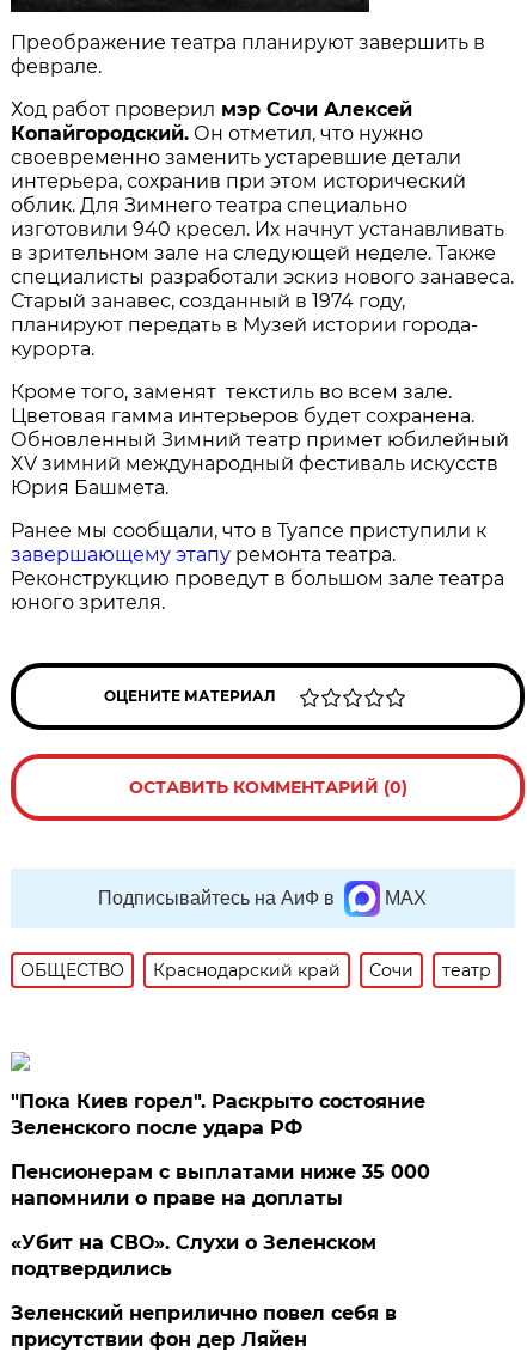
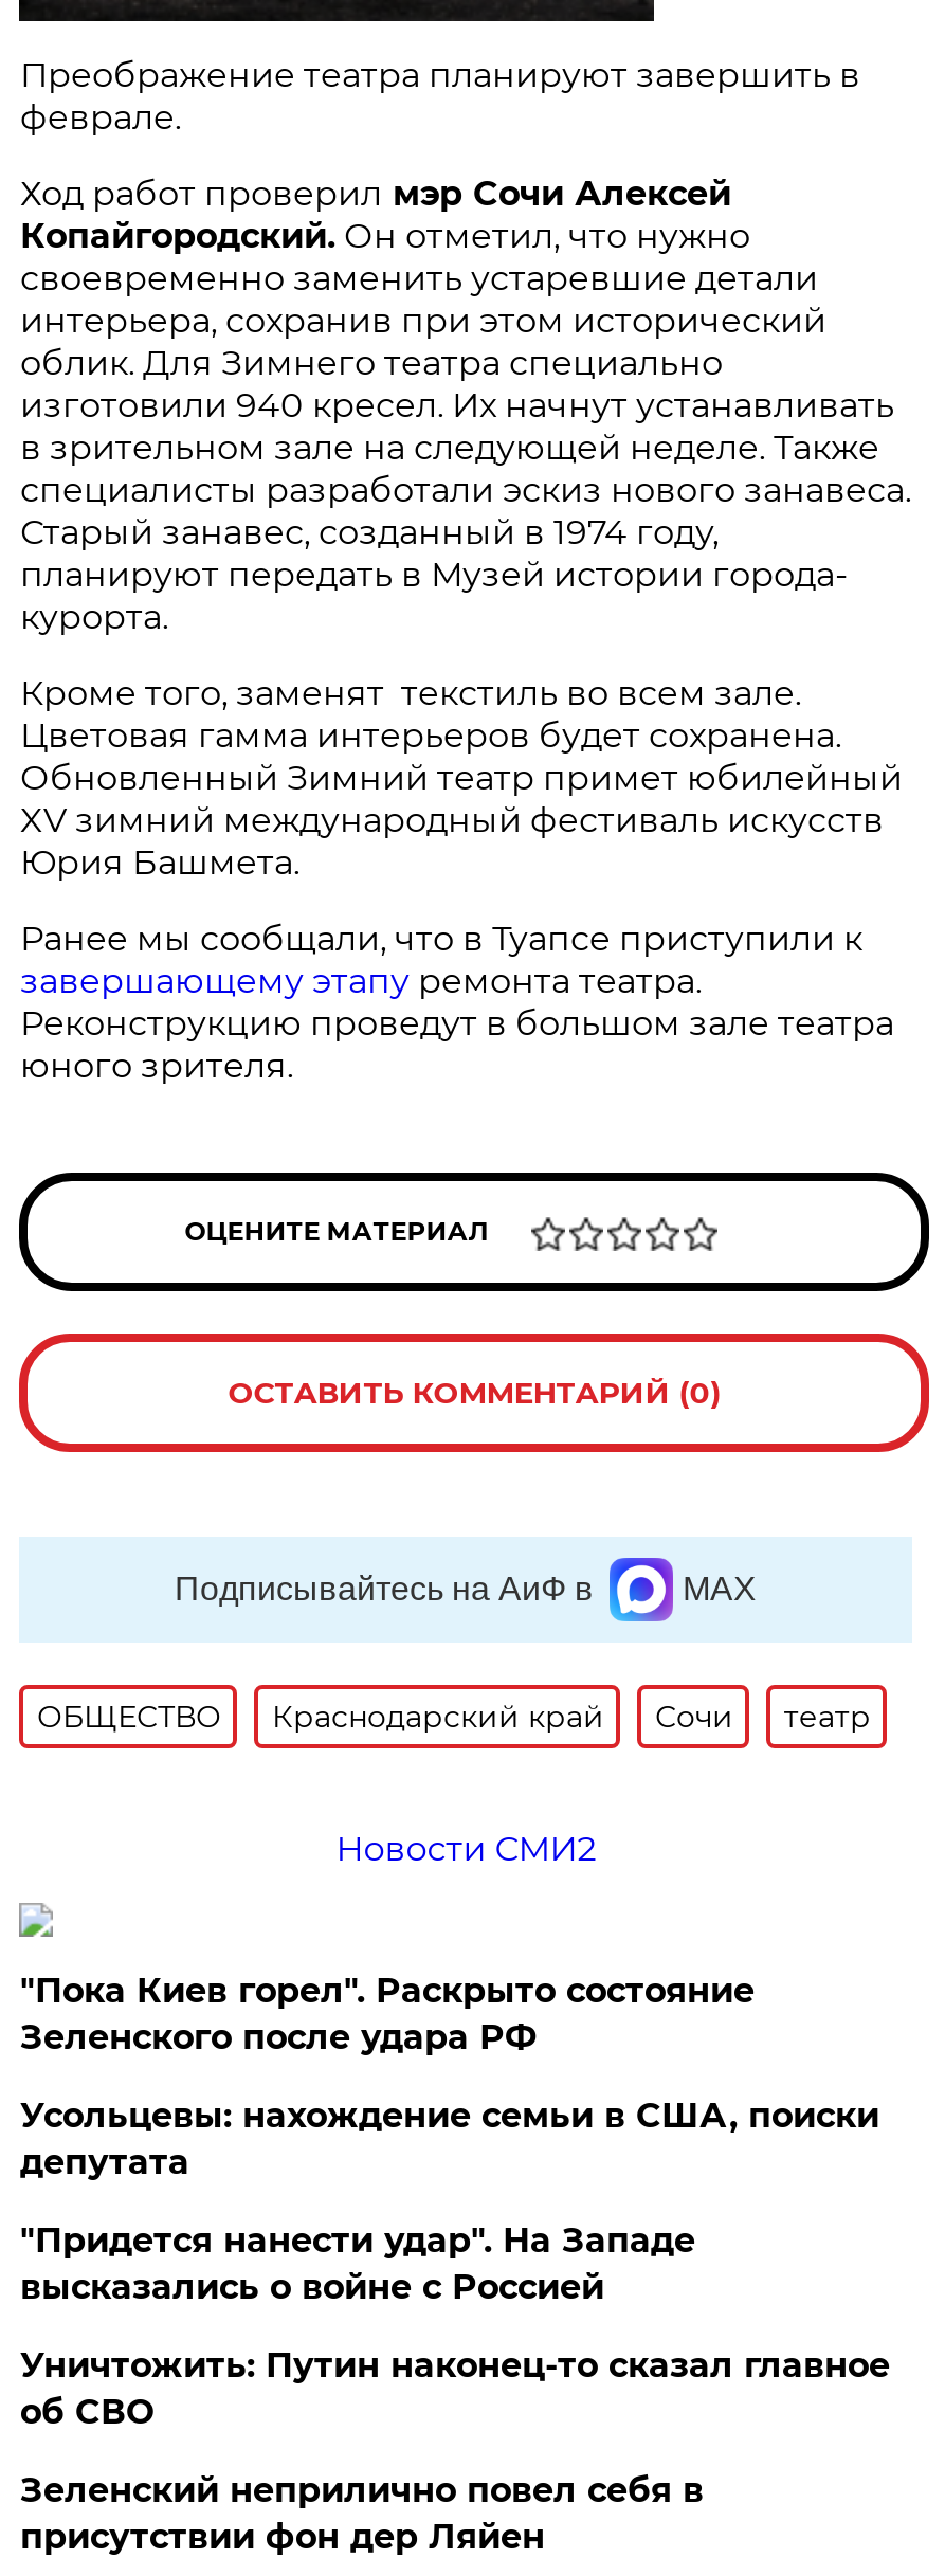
none -> [336,1829,596,1869] Новости СМИ2
[11,1161,431,1280] Пенсионерам с выплатами ниже 35 000 | напомнили о праве на доплаты | «Убит на СВО». Слухи о Зеленском | подтвердились -> [20,2096,890,2432] Усольцевы: нахождение семьи в США, поиски | депутата | "Придется нанести удар". На Западе | высказались о войне с Россией | Уничтожить: Путин наконец-то сказал главное | об СВО

